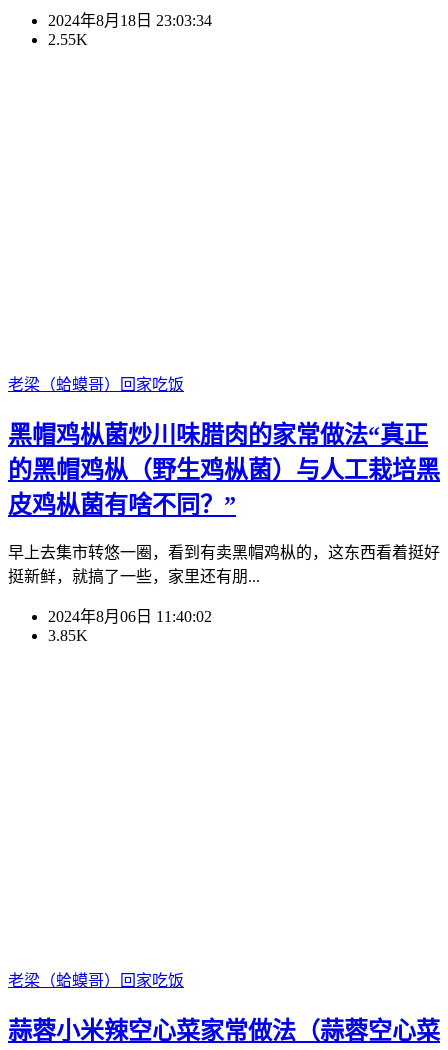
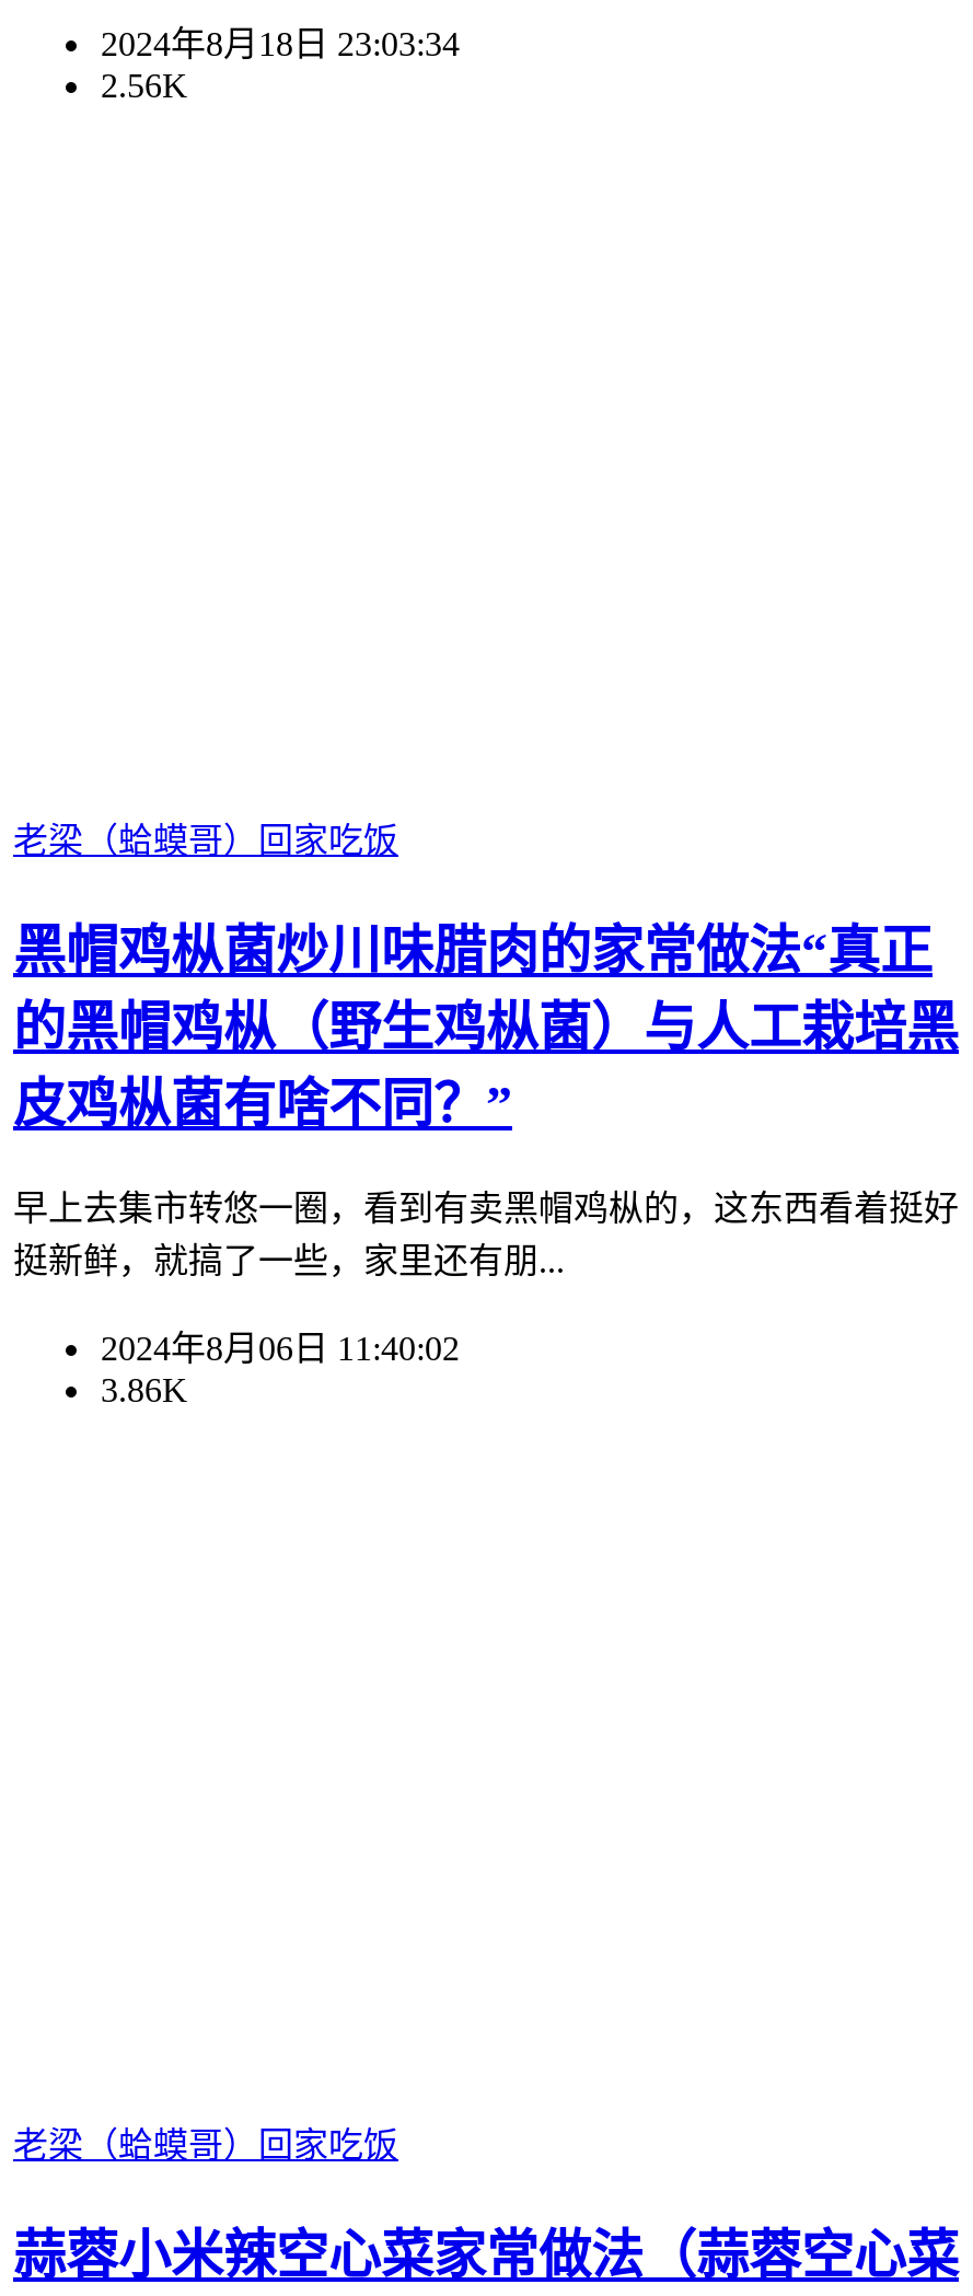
[48,31,88,48] 2.55K -> [101,66,188,103] 2.56K
[48,627,88,644] 3.85K -> [101,1372,188,1410] 3.86K

